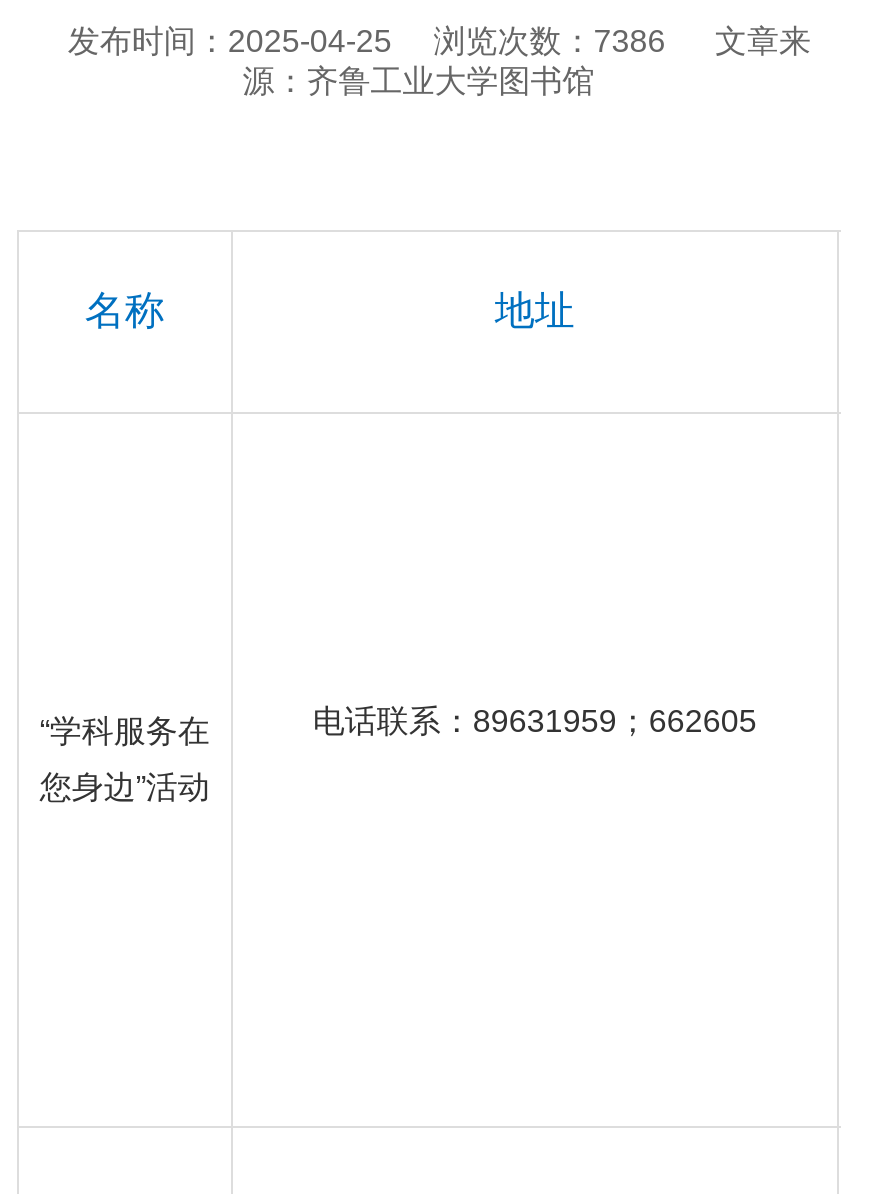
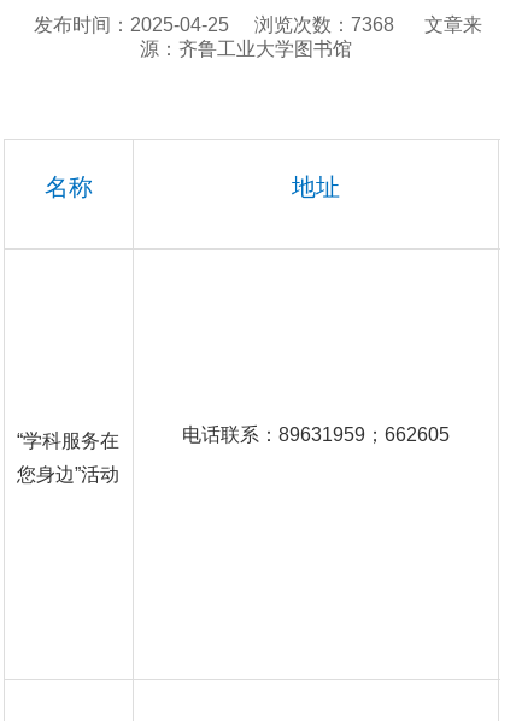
[68,23,811,57] 发布时间：2025-04-25 浏览次数：7386 文章来 -> [34,14,482,34] 发布时间：2025-04-25 浏览次数：7368 文章来

